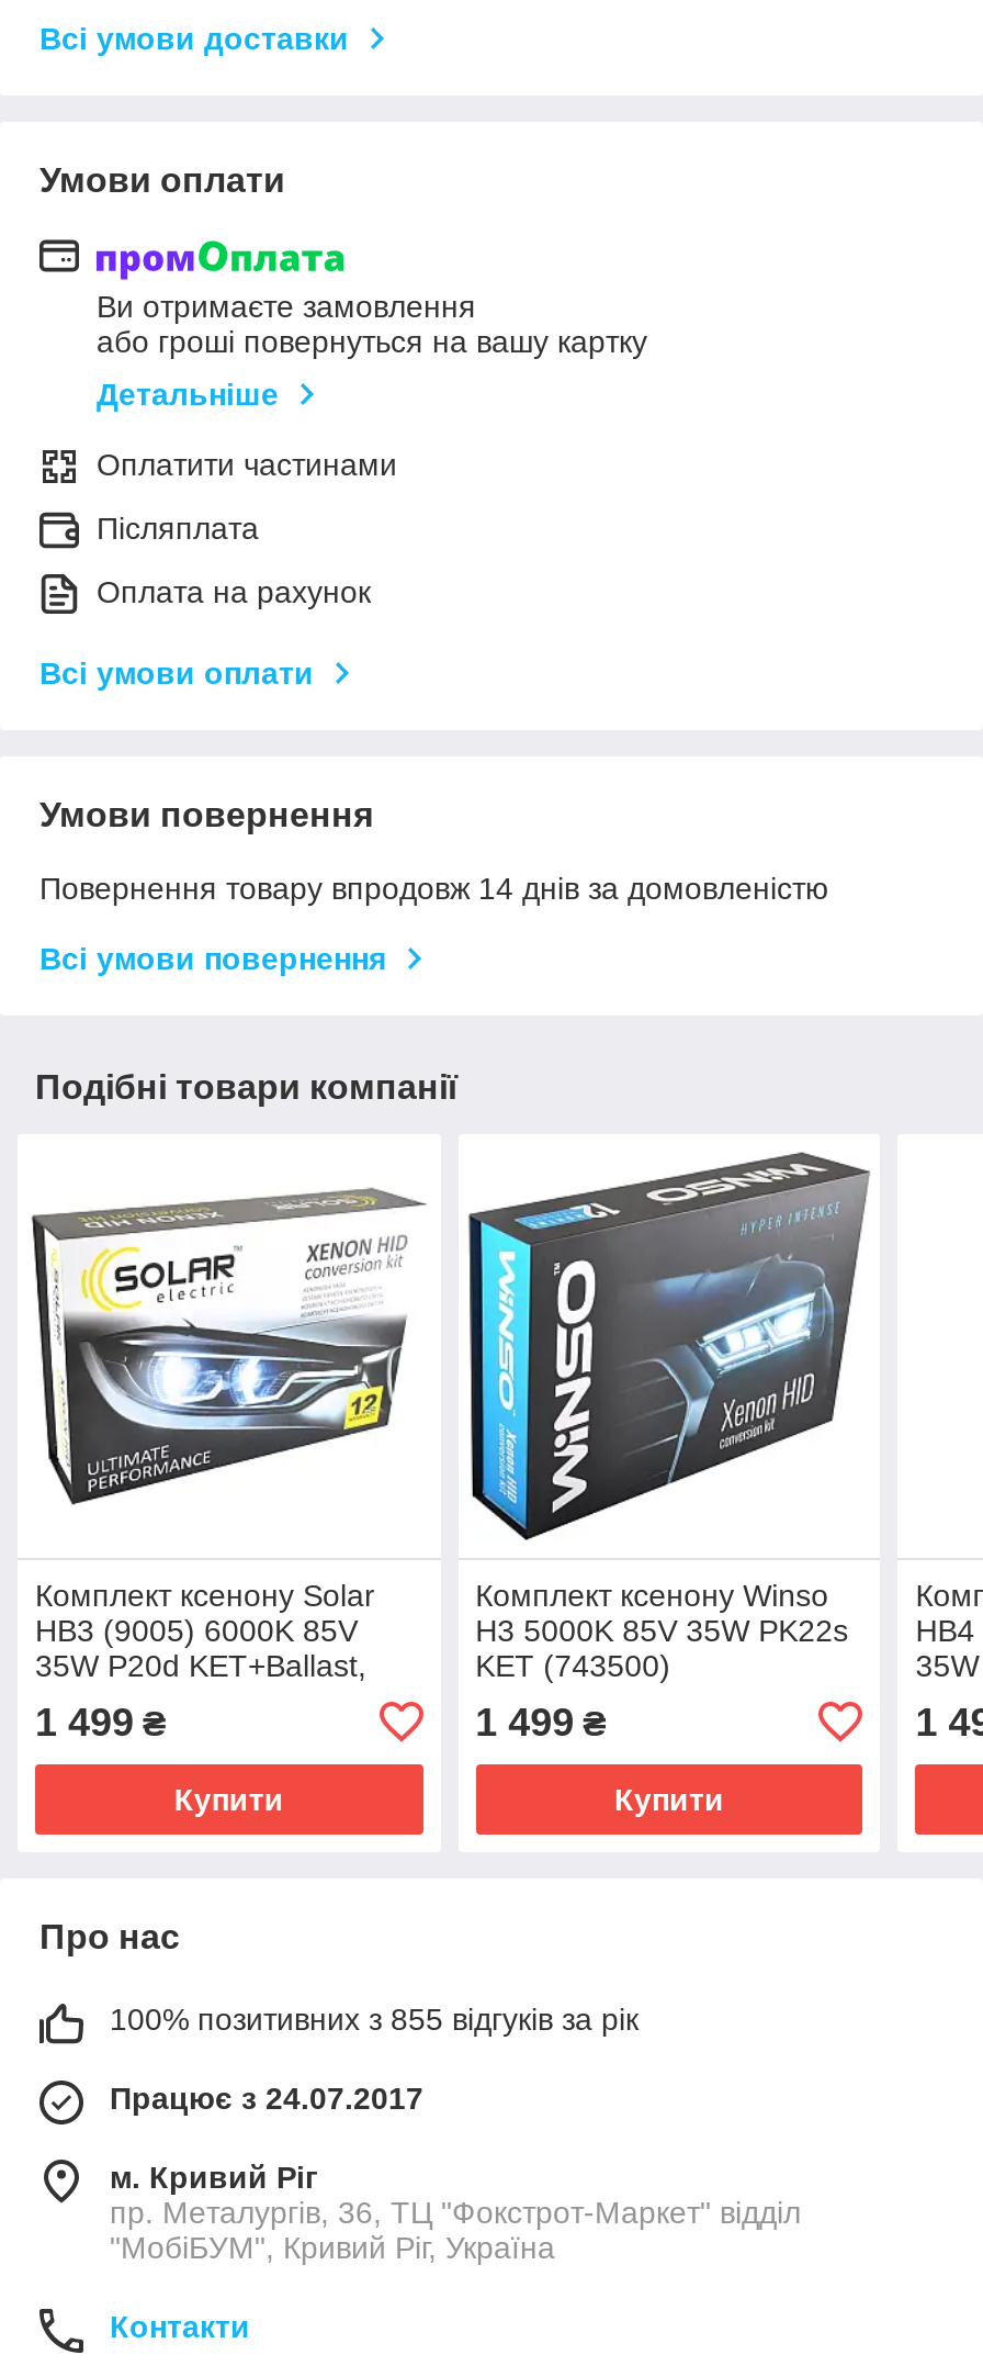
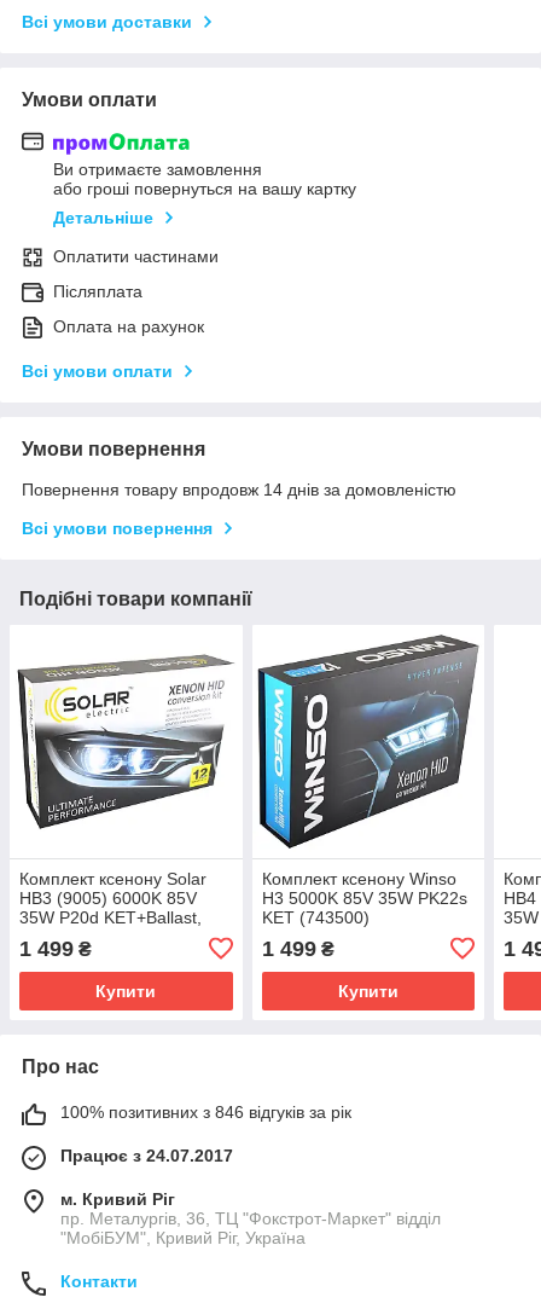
[110,2001,639,2036] 100% позитивних з 855 відгуків за рік -> [60,1102,351,1121] 100% позитивних з 846 відгуків за рік

